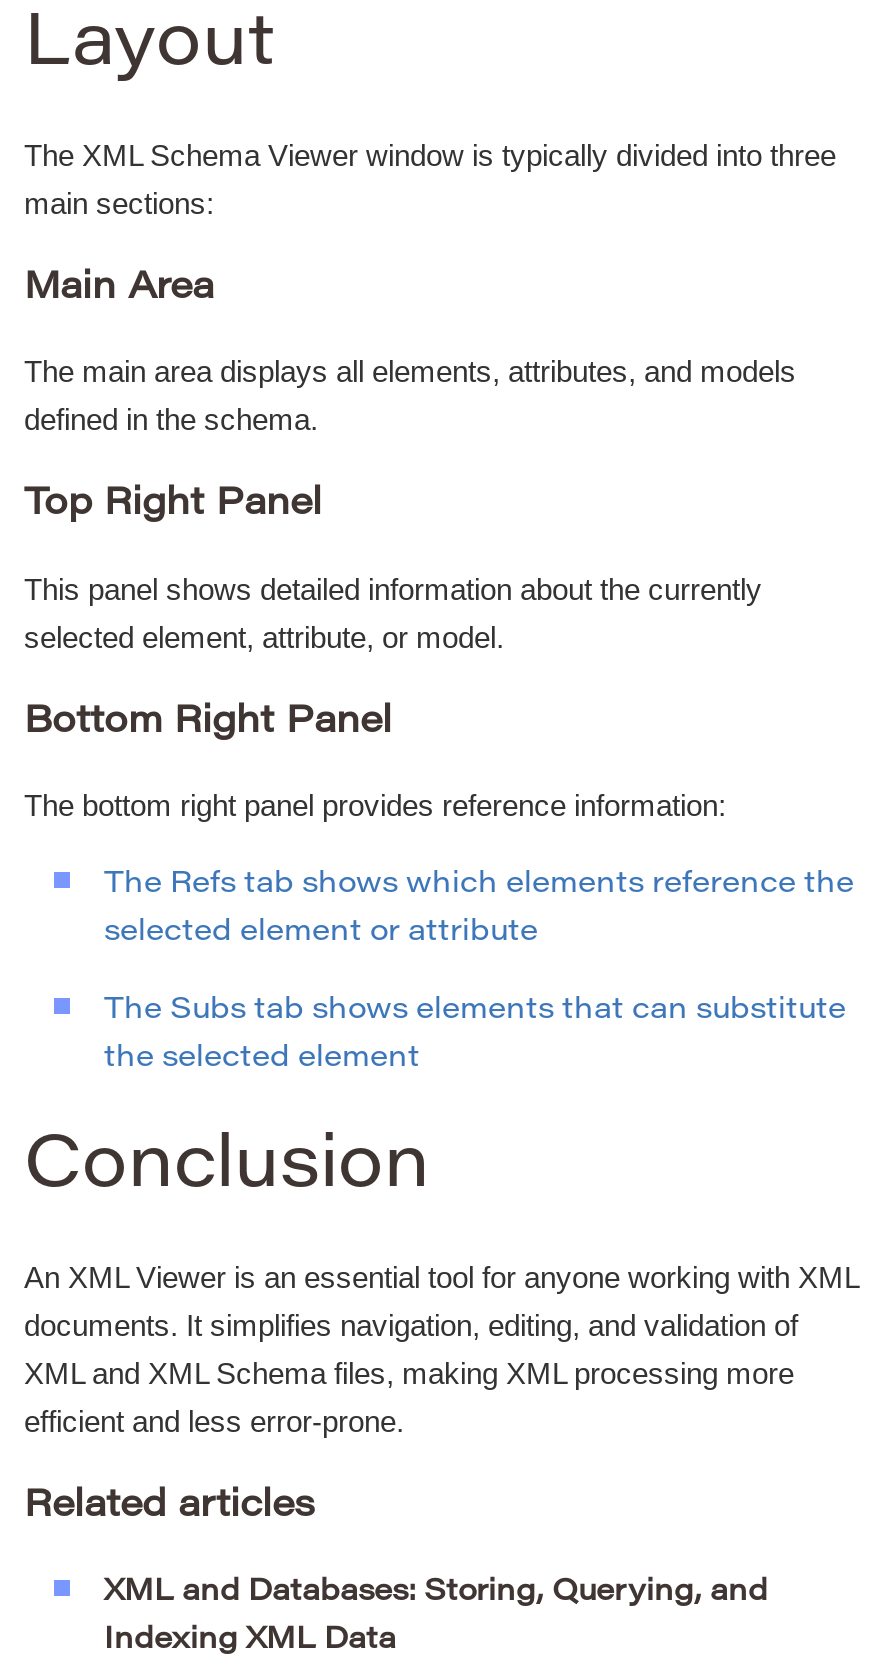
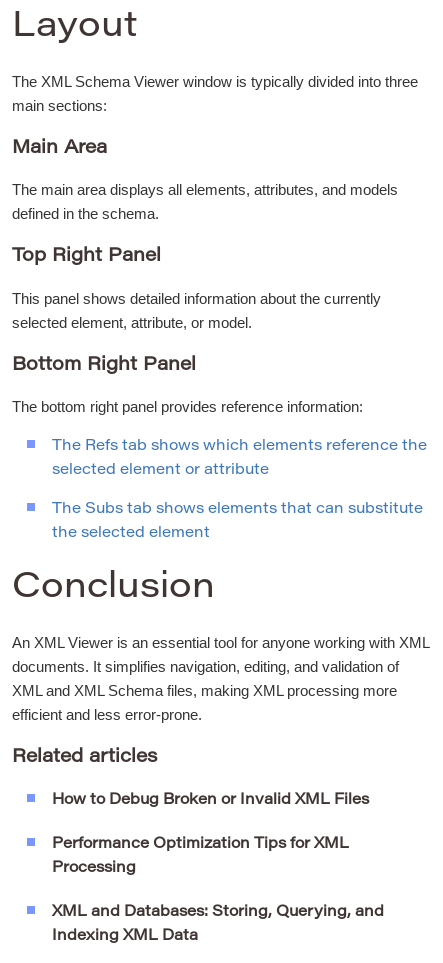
none -> [52,793,369,876] How to Debug Broken or Invalid XML Files | Performance Optimization Tips for XML | Processing

